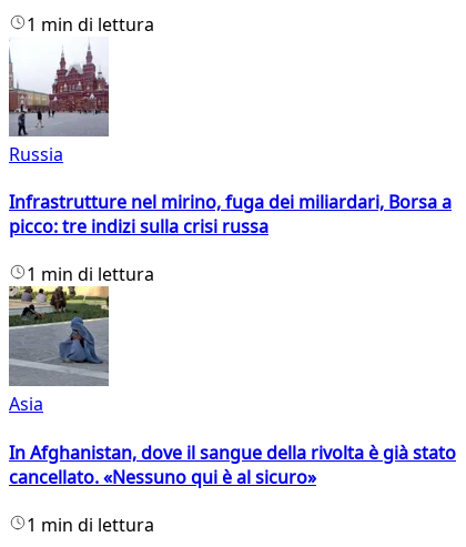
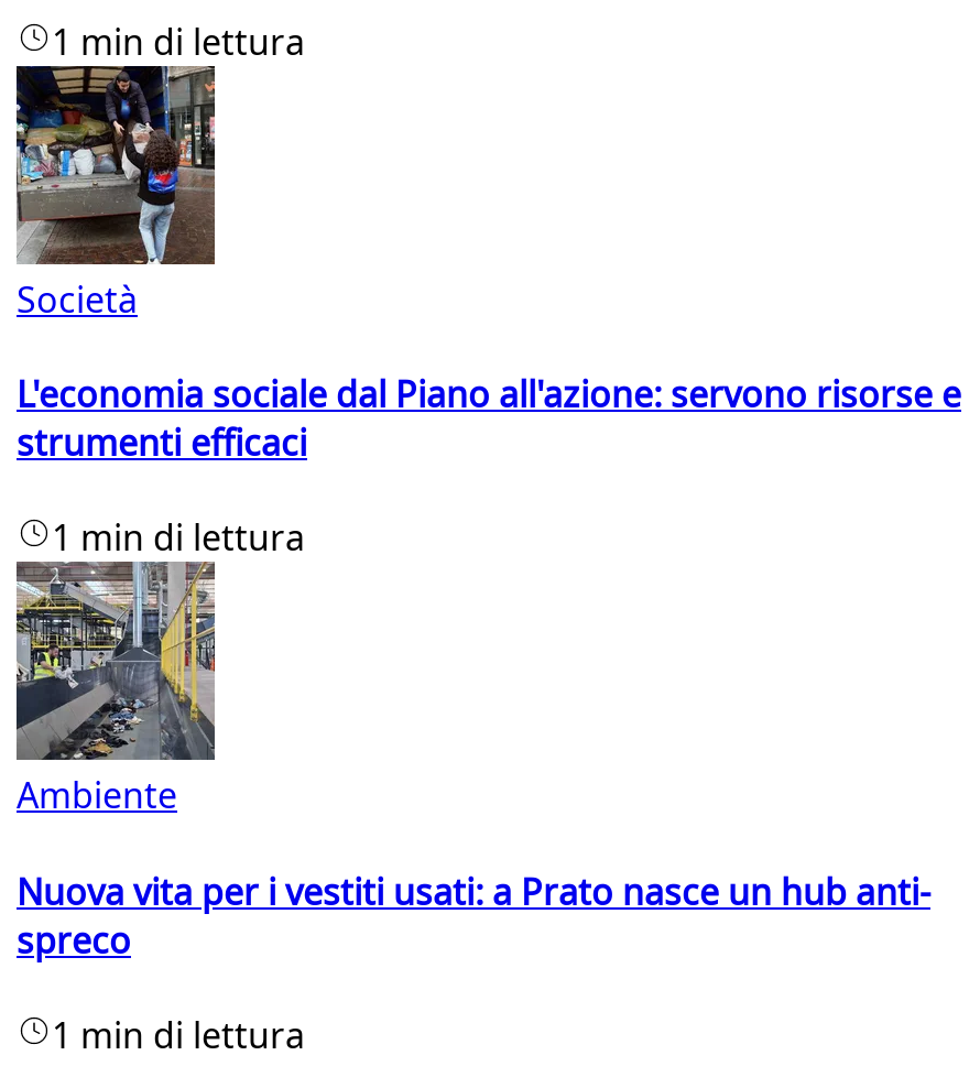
[8,37,110,166] [image] | Russia -> [14,64,217,323] [image] | Società
[9,190,452,239] Infrastrutture nel mirino, fuga dei miliardari, Borsa a | picco: tre indizi sulla crisi russa -> [17,370,961,467] L'economia sociale dal Piano all'azione: servono risorse e | strumenti efficaci
[8,286,110,416] [image] | Asia -> [17,562,217,820] [image] | Ambiente
[9,440,456,489] In Afghanistan, dove il sangue della rivolta è già stato | cancellato. «Nessuno qui è al sicuro» -> [17,867,930,964] Nuova vita per i vestiti usati: a Prato nasce un hub anti- | spreco

